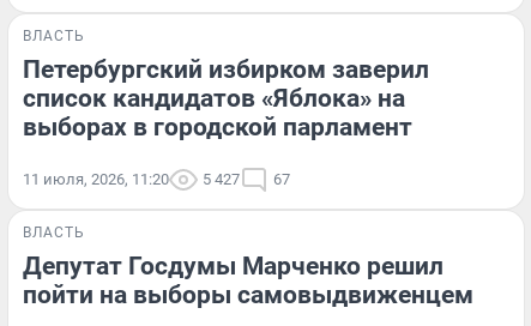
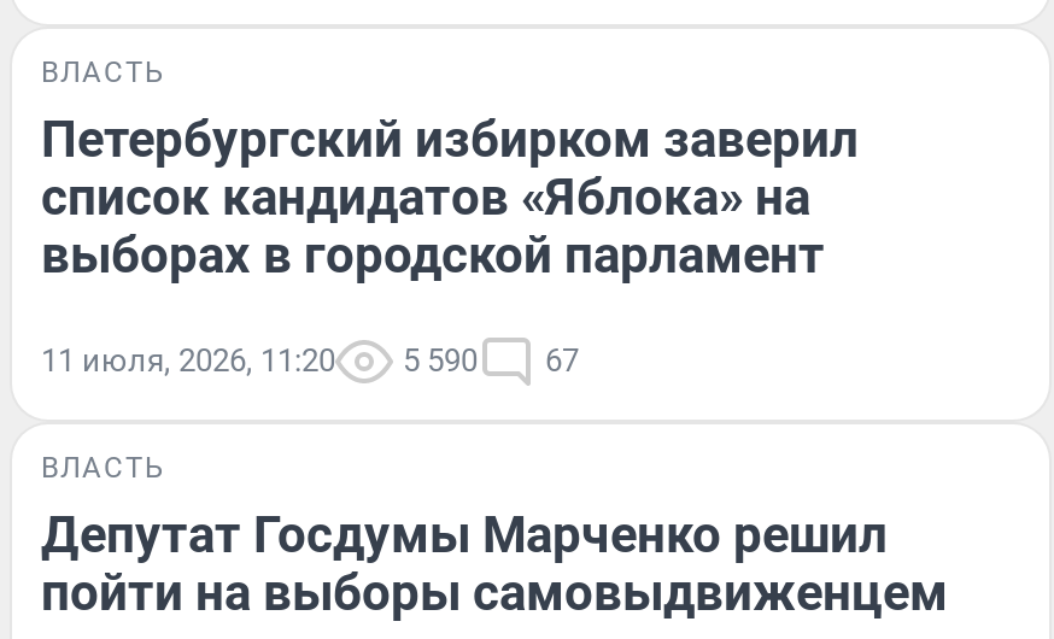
[23,170,290,188] 11 июля, 2026, 11:20 5 427 67 -> [41,342,579,378] 11 июля, 2026, 11:20 5 590 67

